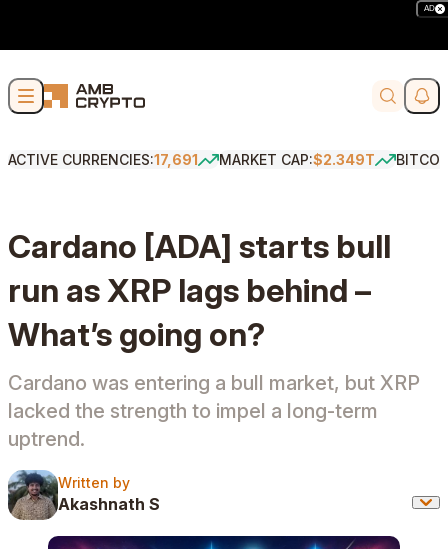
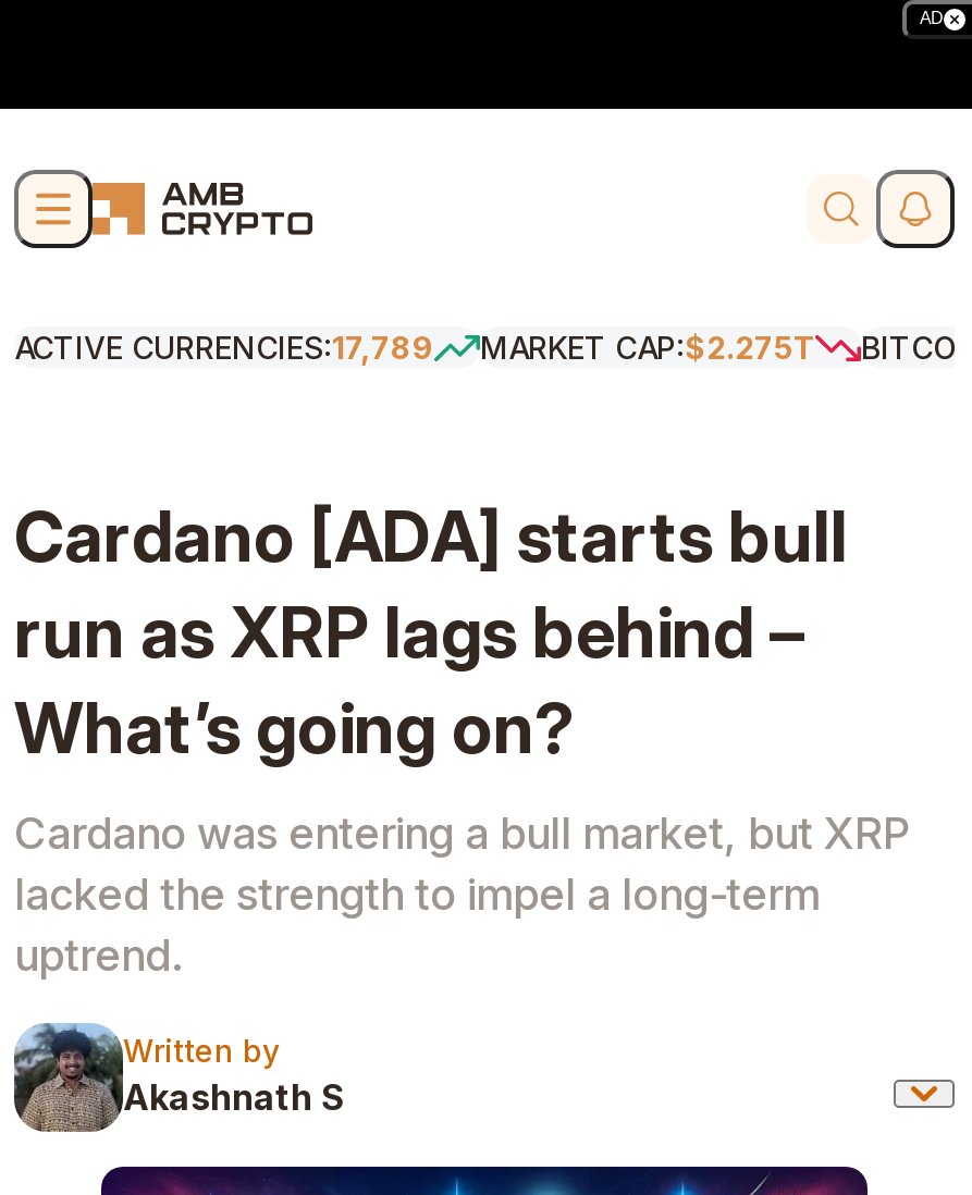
[8,151,198,168] ACTIVE CURRENCIES:17,691 -> [14,329,434,366] ACTIVE CURRENCIES:17,789
[219,151,375,168] MARKET CAP:$2.349T -> [480,329,815,366] MARKET CAP:$2.275T

